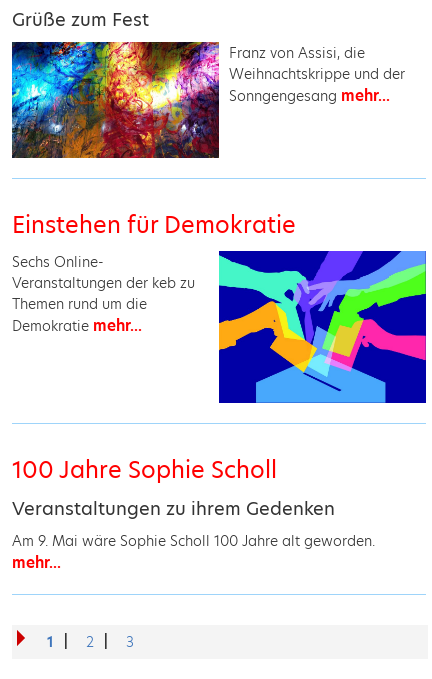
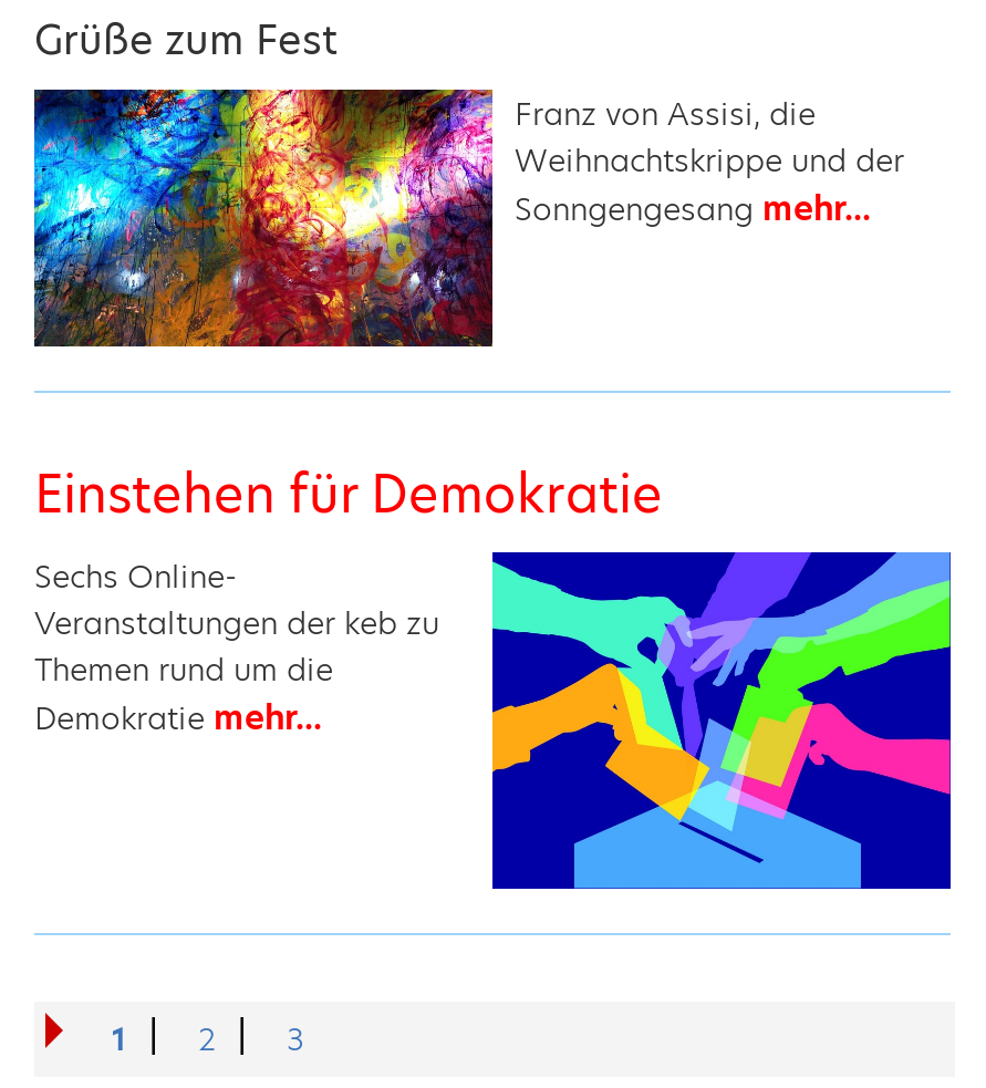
[12,454,375,573] 100 Jahre Sophie Scholl | Veranstaltungen zu ihrem Gedenken | Am 9. Mai wäre Sophie Scholl 100 Jahre alt geworden. | mehr... -> none

